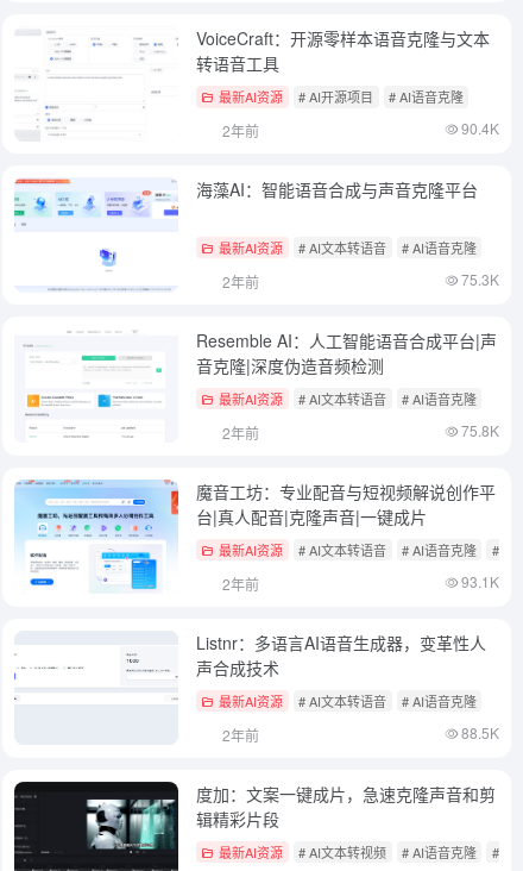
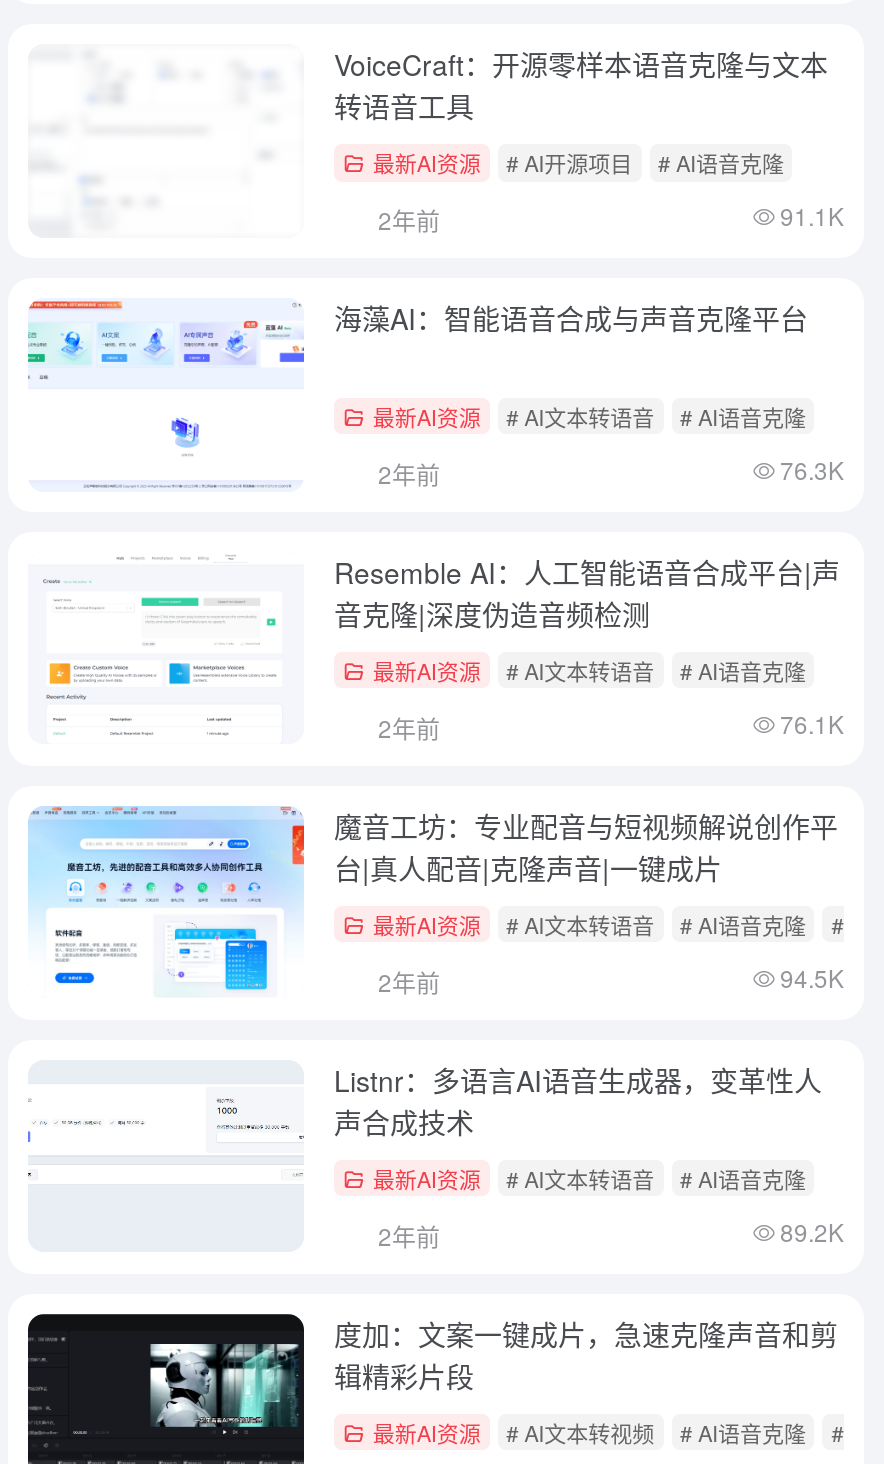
[461,118,499,138] 90.4K -> [780,198,844,232] 91.1K
[461,269,499,289] 75.3K -> [780,452,844,486] 76.3K
[461,420,499,440] 75.8K -> [780,706,844,740] 76.1K
[461,571,499,591] 93.1K -> [780,960,844,994] 94.5K
[461,722,499,742] 88.5K -> [780,1214,844,1248] 89.2K

